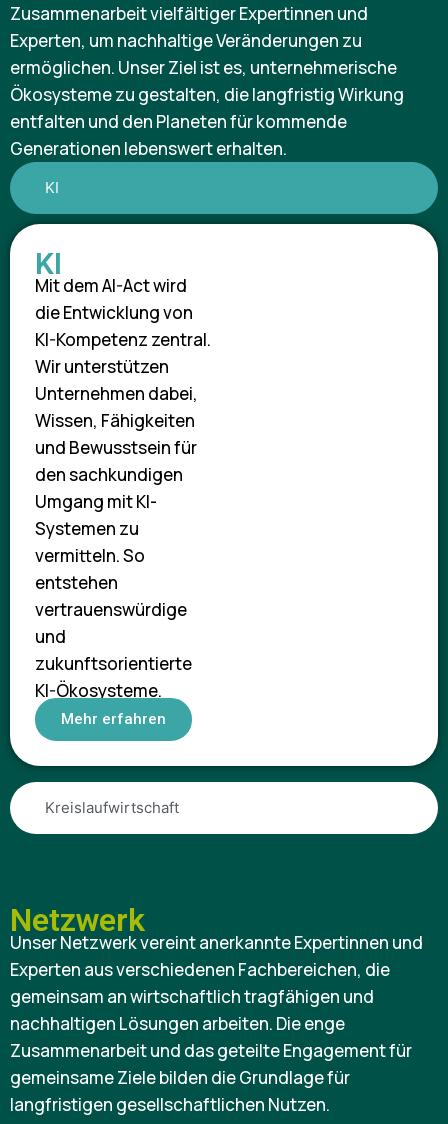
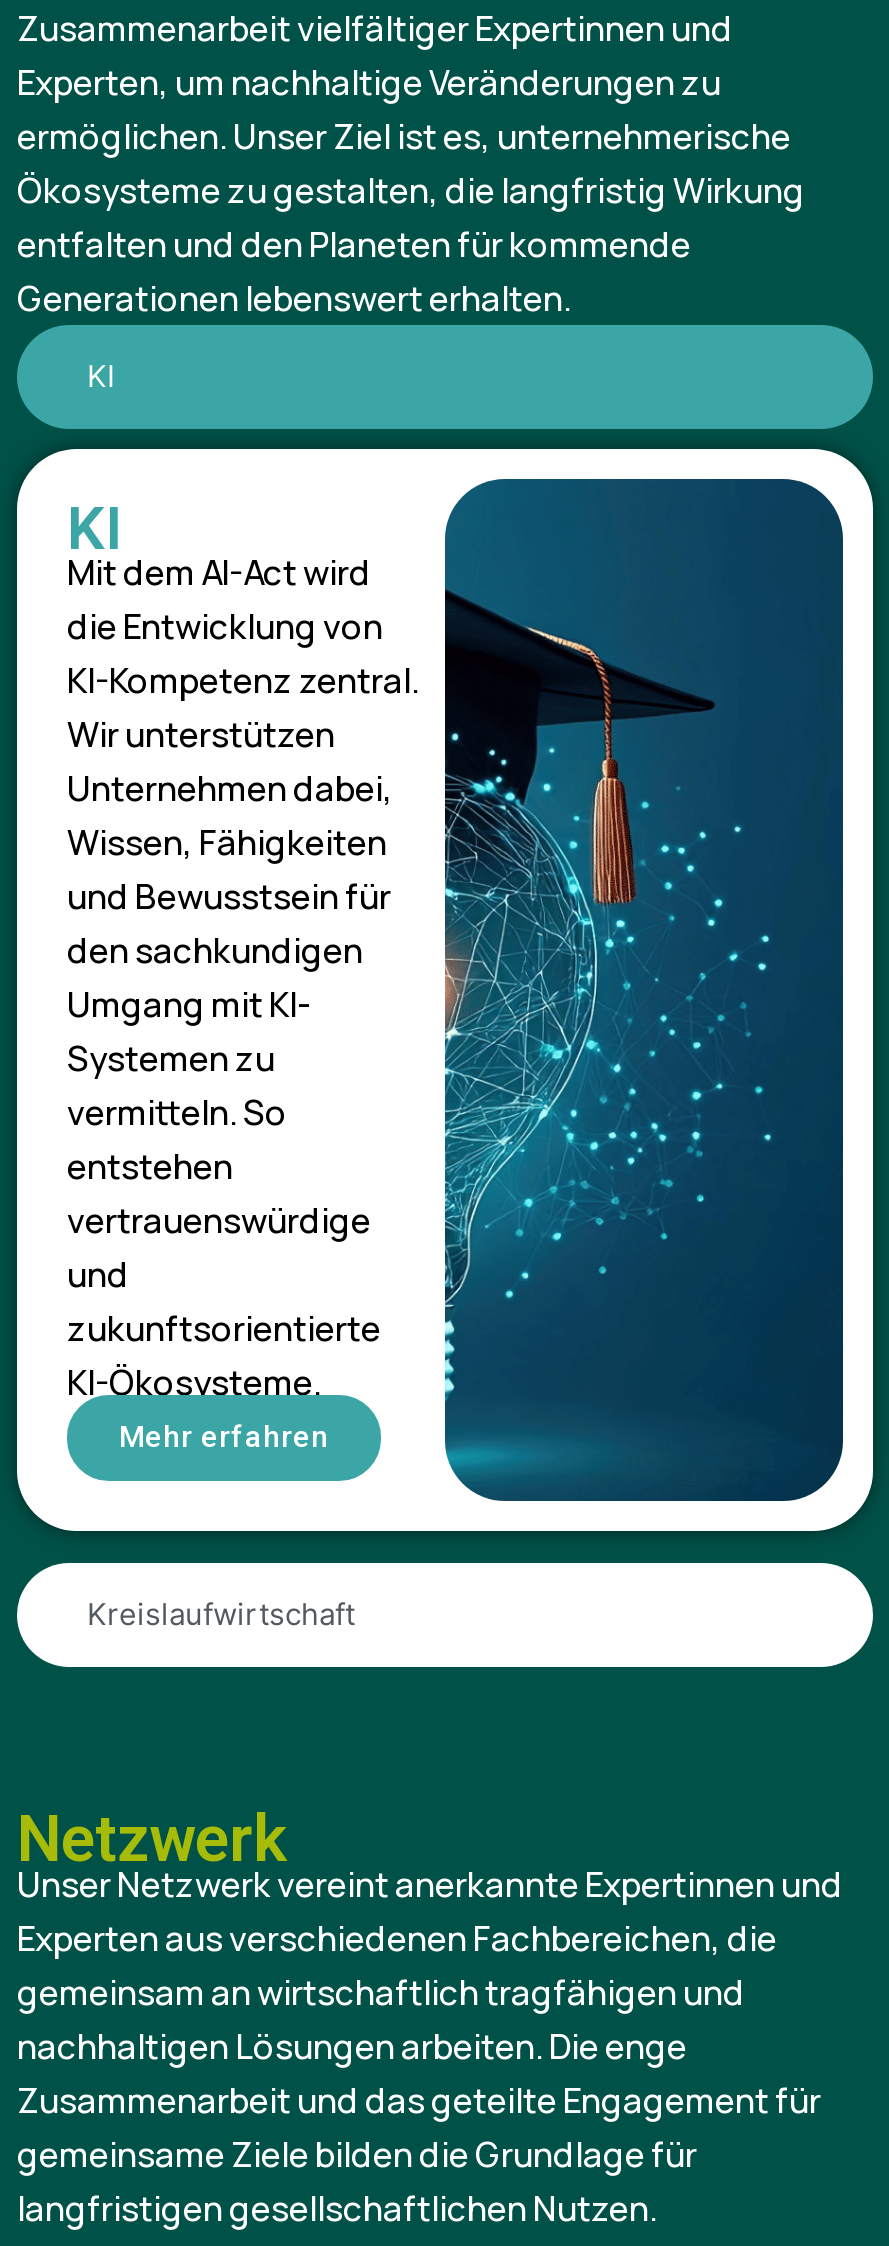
none -> [443,476,845,1504] [image]

